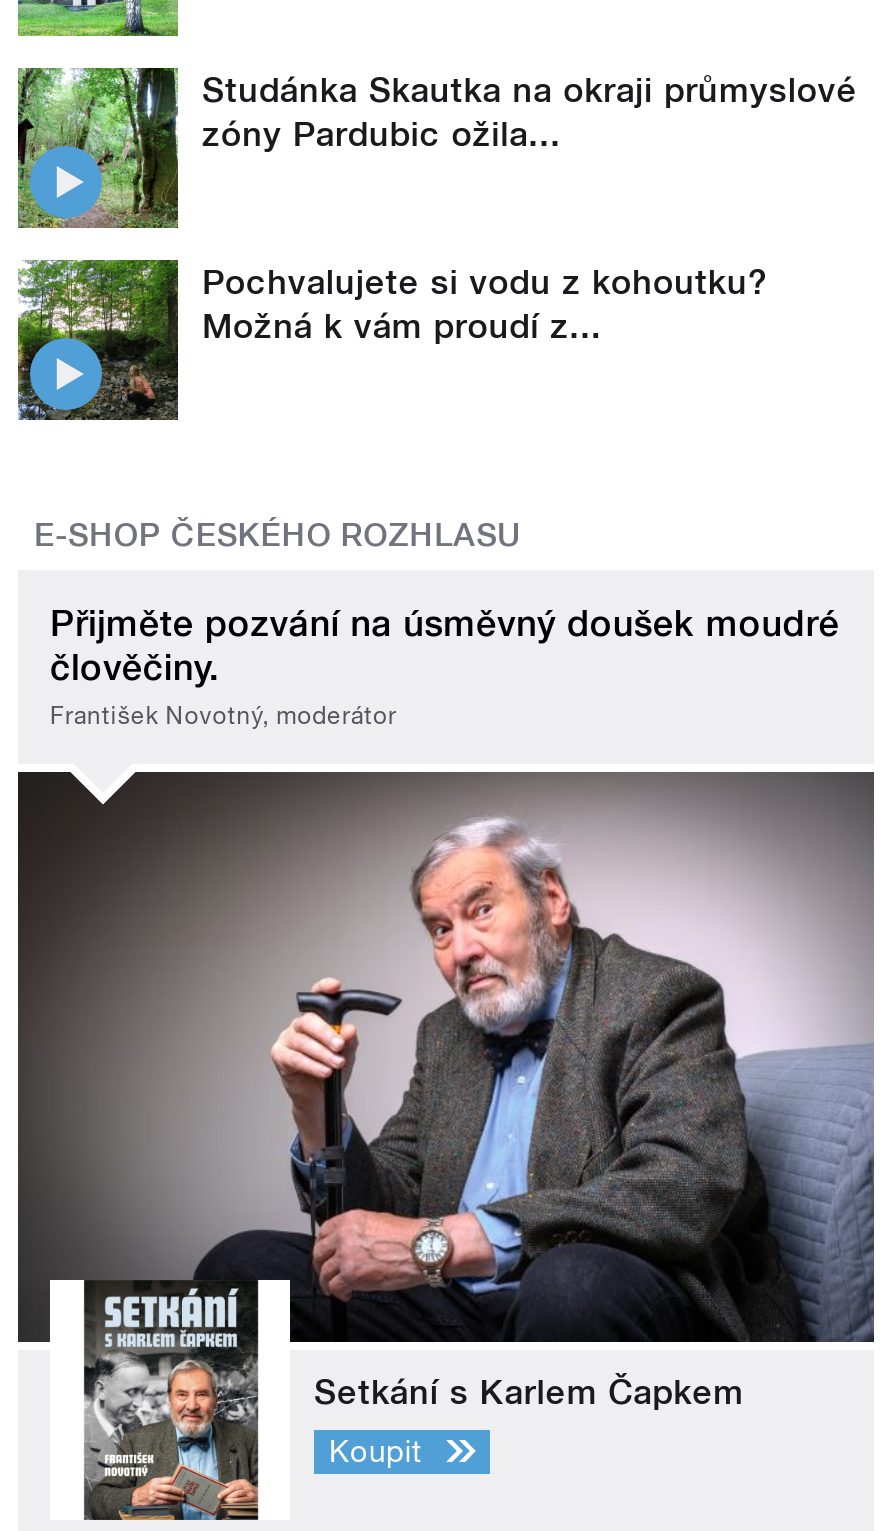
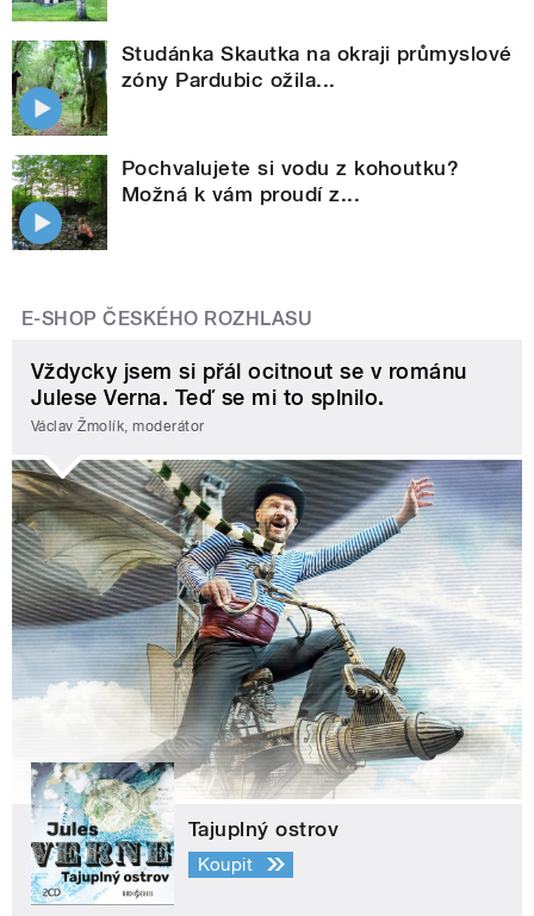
[50,602,839,729] Přijměte pozvání na úsměvný doušek moudré | člověčiny. | František Novotný, moderátor -> [31,359,467,434] Vždycky jsem si přál ocitnout se v románu | Julese Verna. Teď se mi to splnilo. | Václav Žmolík, moderátor
[16,770,876,1522] [image] | Setkání s Karlem Čapkem -> [11,460,523,905] [image] | Tajuplný ostrov

